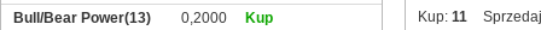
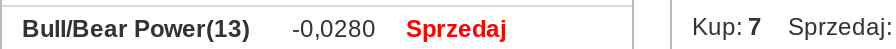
[181,10,273,26] 0,2000 | Kup -> [292,15,506,43] -0,0280 | Sprzedaj
[418,8,467,25] Kup: 11 -> [692,13,762,41] Kup: 7

